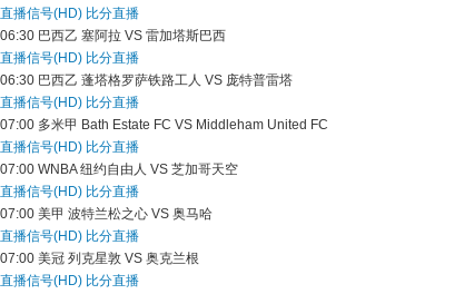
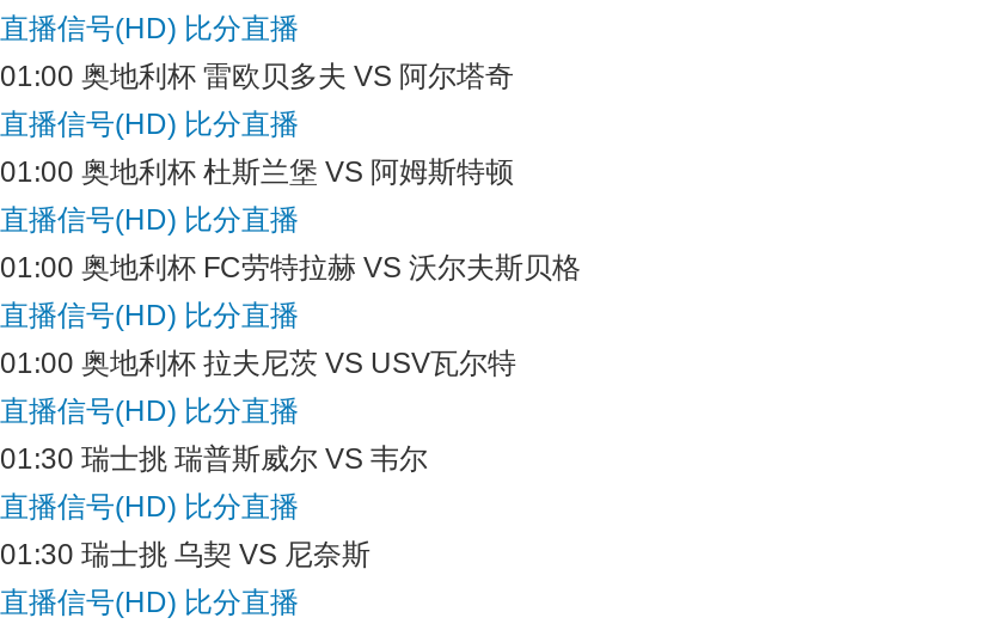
[0,28,226,43] 06:30 巴西乙塞阿拉 VS 雷加塔斯巴西 -> [0,60,514,93] 01:00 奥地利杯雷欧贝多夫 VS 阿尔塔奇
[0,72,293,88] 06:30 巴西乙蓬塔格罗萨铁路工人 VS 庞特普雷塔 -> [0,155,514,189] 01:00 奥地利杯杜斯兰堡 VS 阿姆斯特顿
[0,117,328,133] 07:00 多米甲Bath Estate FC VS Middleham United FC -> [0,251,581,285] 01:00 奥地利杯FC劳特拉赫 VS 沃尔夫斯贝格
[0,161,238,177] 07:00 WNBA纽约自由人 VS 芝加哥天空 -> [0,347,516,380] 01:00 奥地利杯拉夫尼茨 VS USV瓦尔特
[0,206,213,222] 07:00 美甲波特兰松之心 VS 奥马哈 -> [0,442,428,476] 01:30 瑞士挑瑞普斯威尔 VS 韦尔
[0,251,199,266] 07:00 美冠列克星敦 VS 奥克兰根 -> [0,538,370,571] 01:30 瑞士挑乌契 VS 尼奈斯

